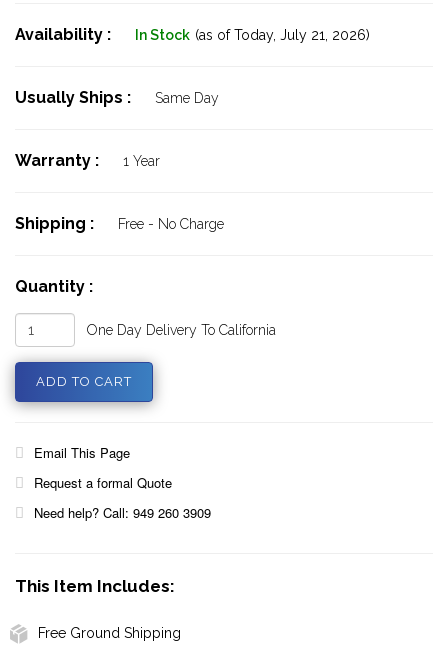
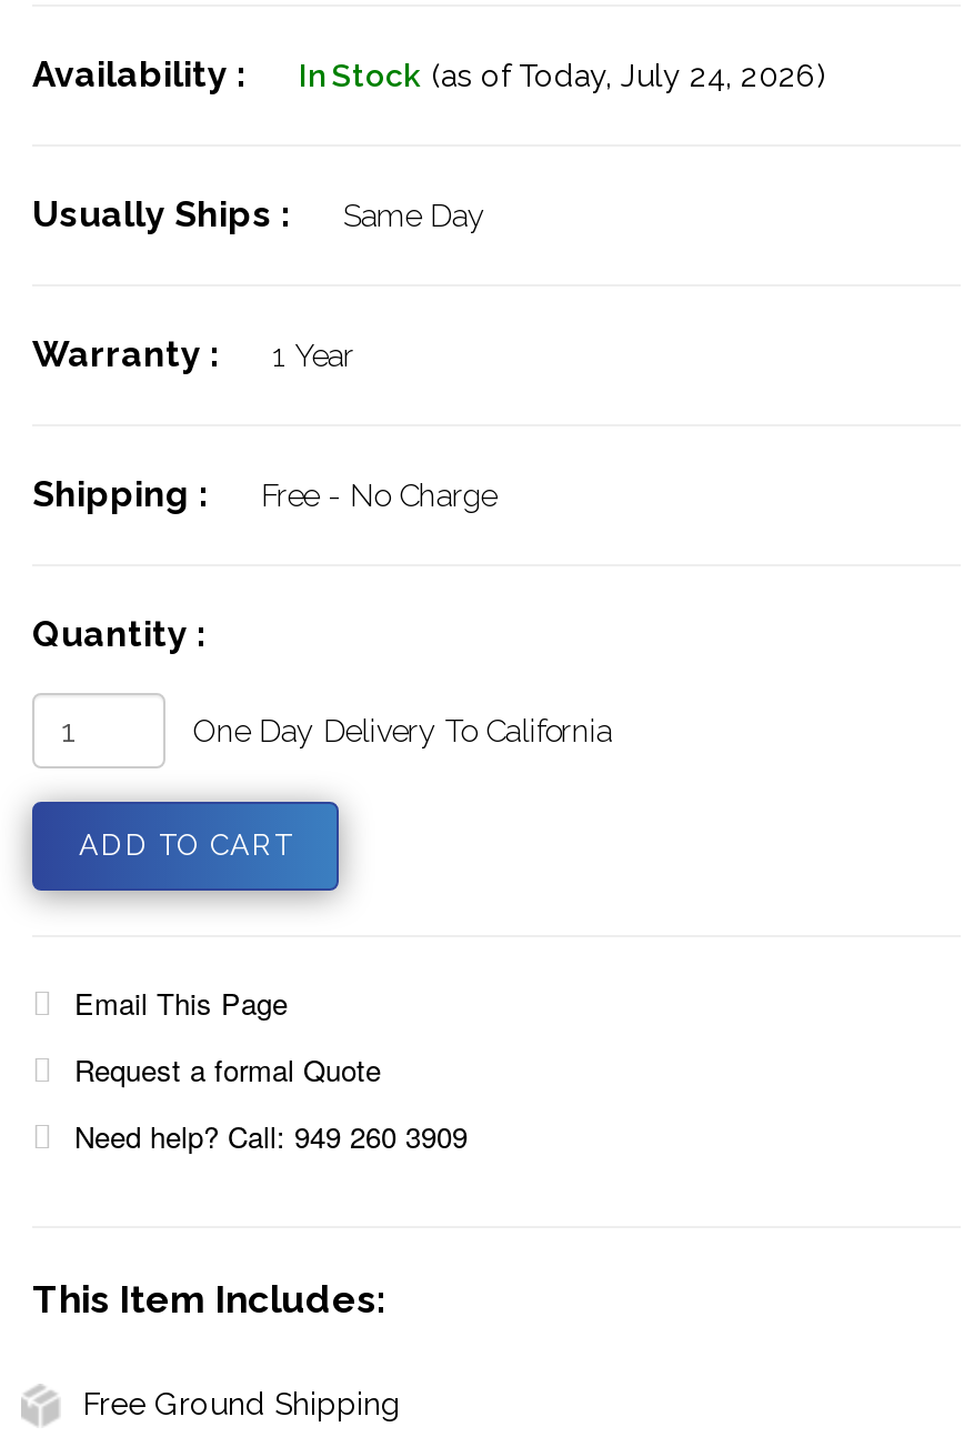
[135,27,370,43] In Stock (as of Today, July 21, 2026) -> [299,58,825,93] In Stock (as of Today, July 24, 2026)

